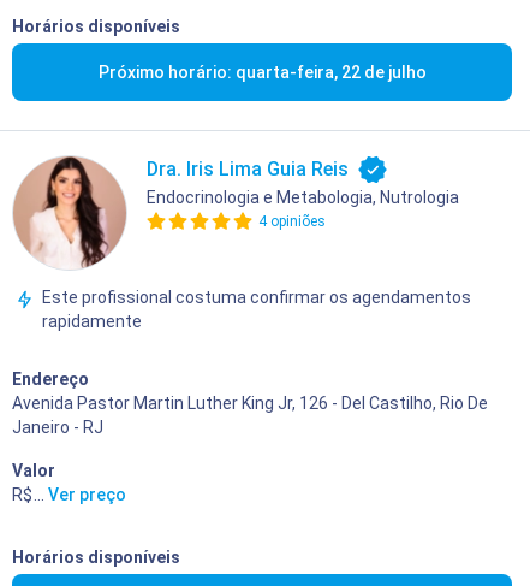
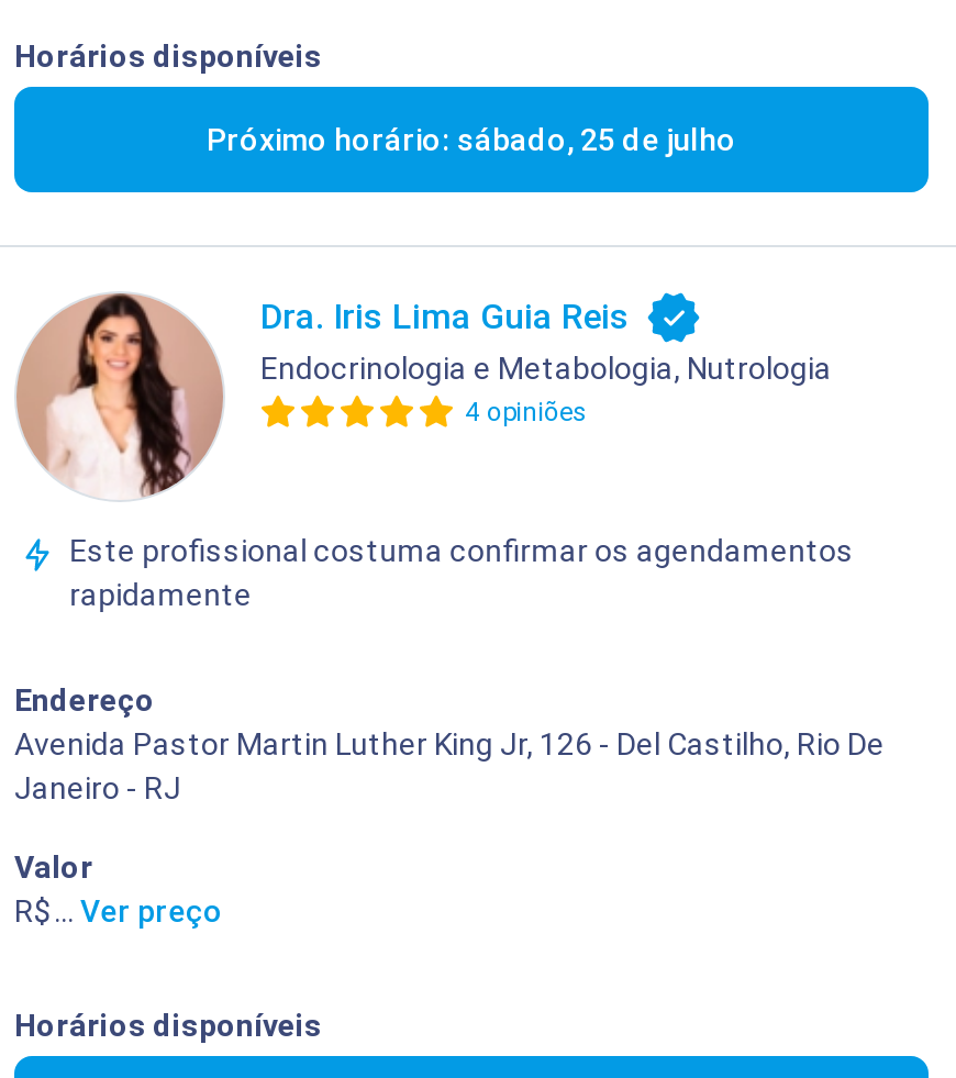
[98,63,426,82] Próximo horário: quarta-feira, 22 de julho -> [207,122,736,157] Próximo horário: sábado, 25 de julho

